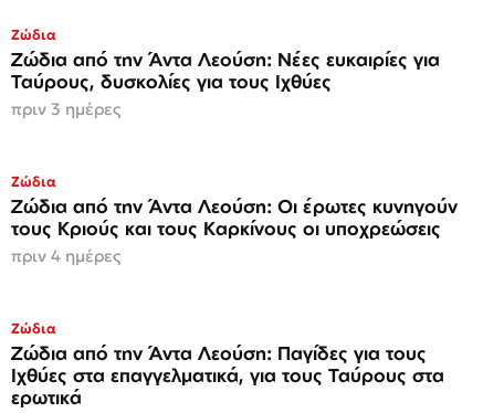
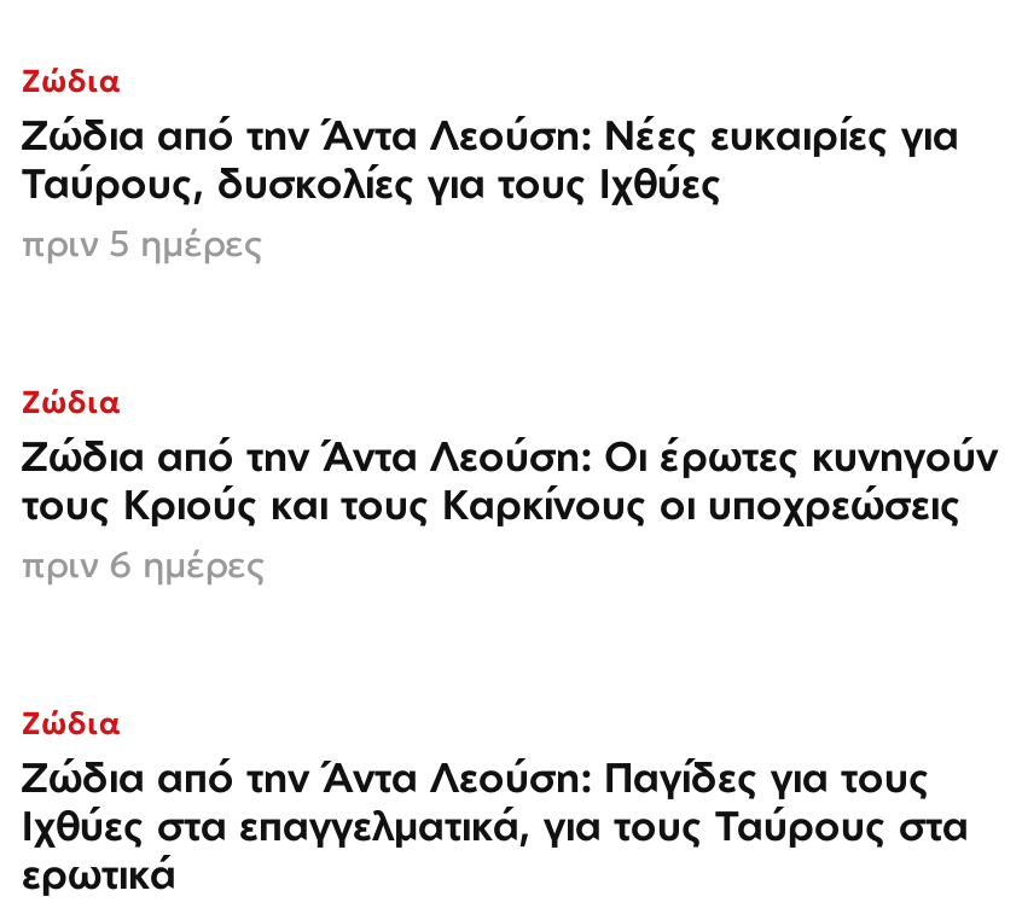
[11,99,120,119] πριν 3 ημέρες -> [22,220,261,266] πριν 5 ημέρες
[11,245,120,266] πριν 4 ημέρες -> [22,541,263,587] πριν 6 ημέρες

